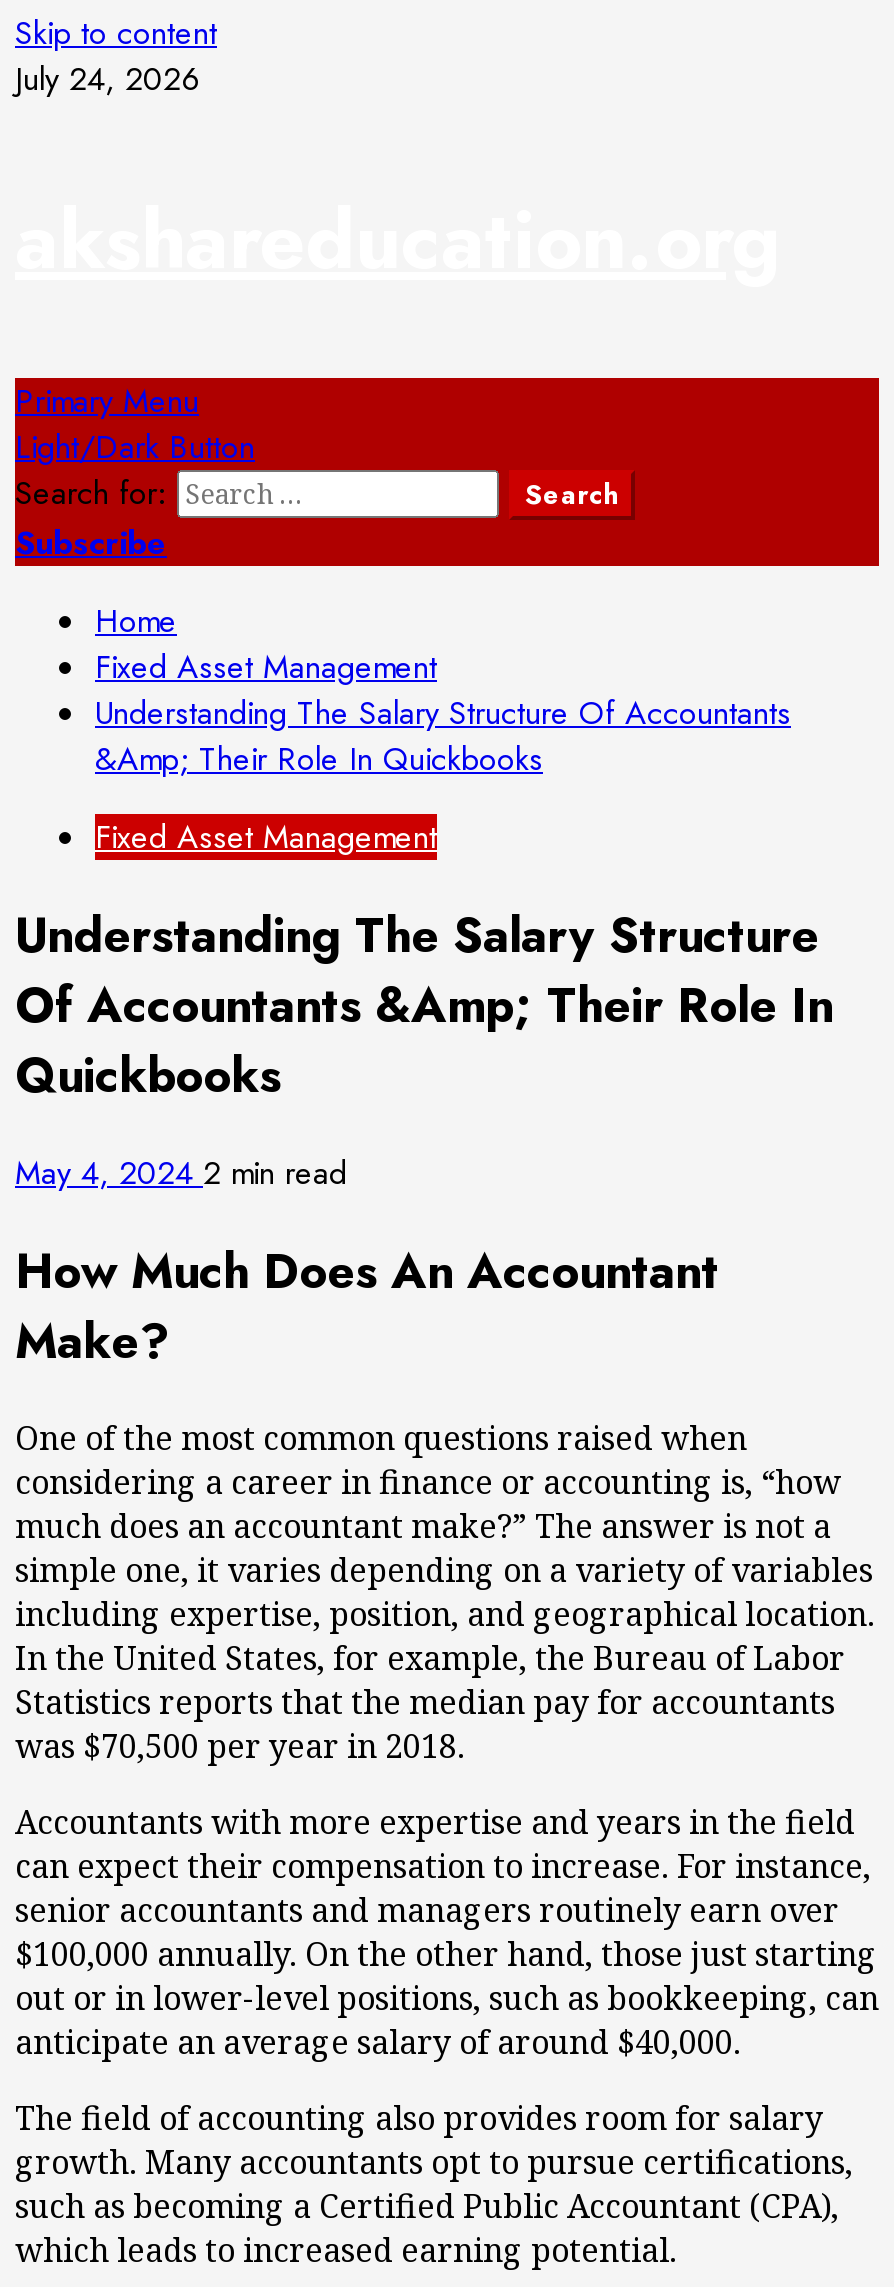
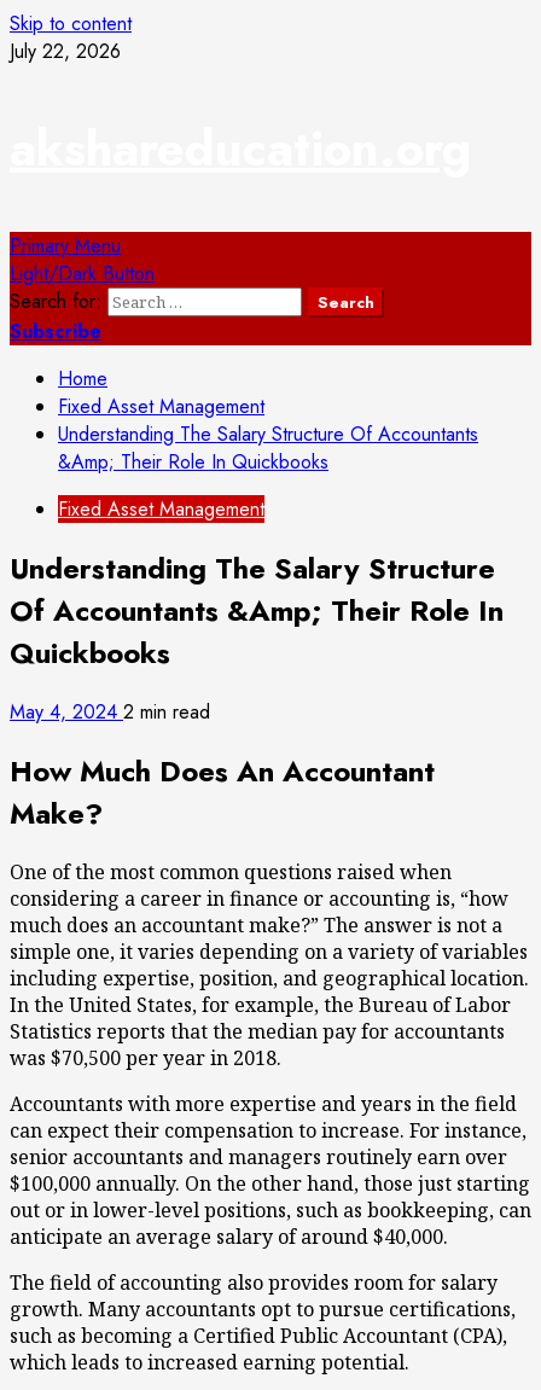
[15,56,199,102] July 24, 2026 -> [10,37,121,65] July 22, 2026

